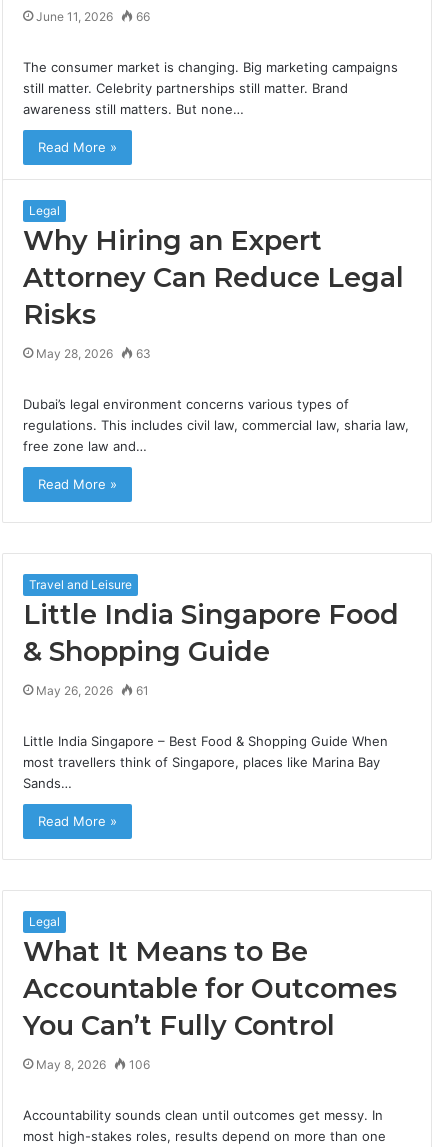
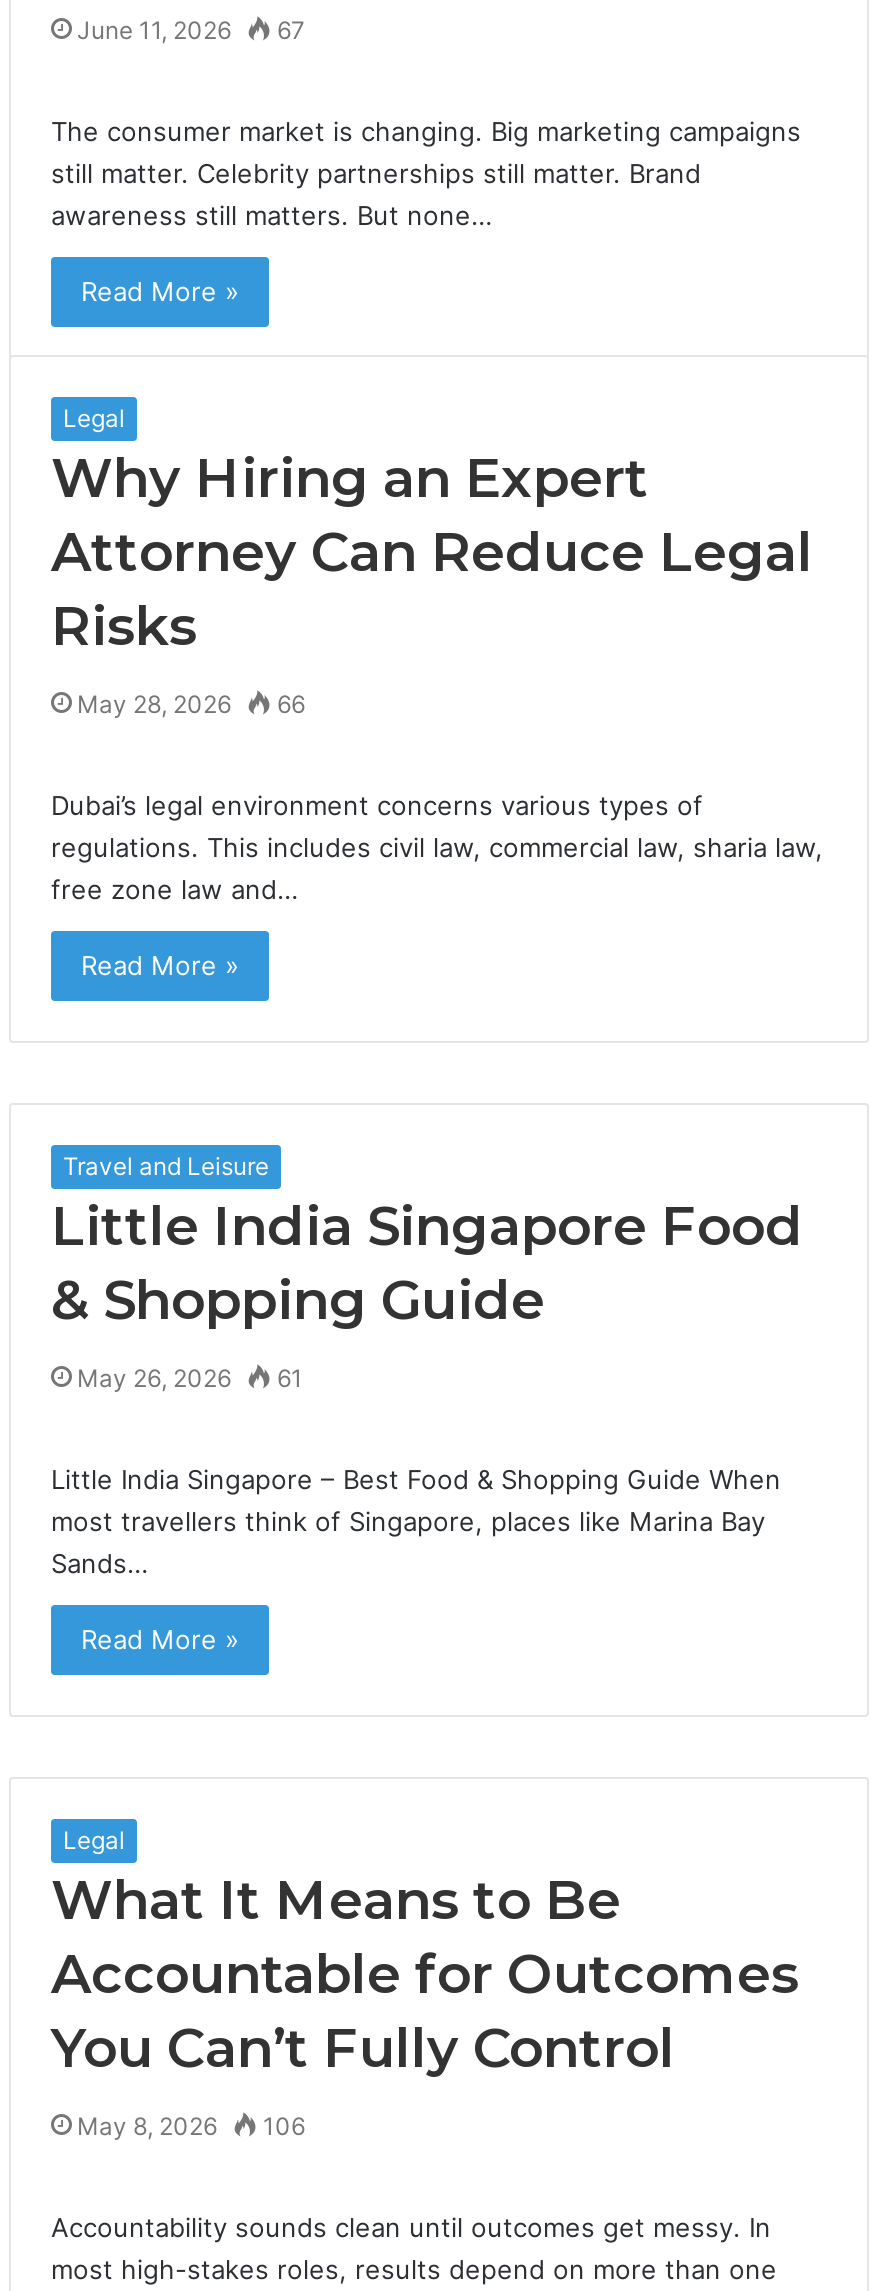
[36,9,150,24] June 11, 2026 66 -> [77,14,305,44] June 11, 2026 67
[36,346,151,361] May 28, 2026 63 -> [77,688,305,718] May 28, 2026 66

